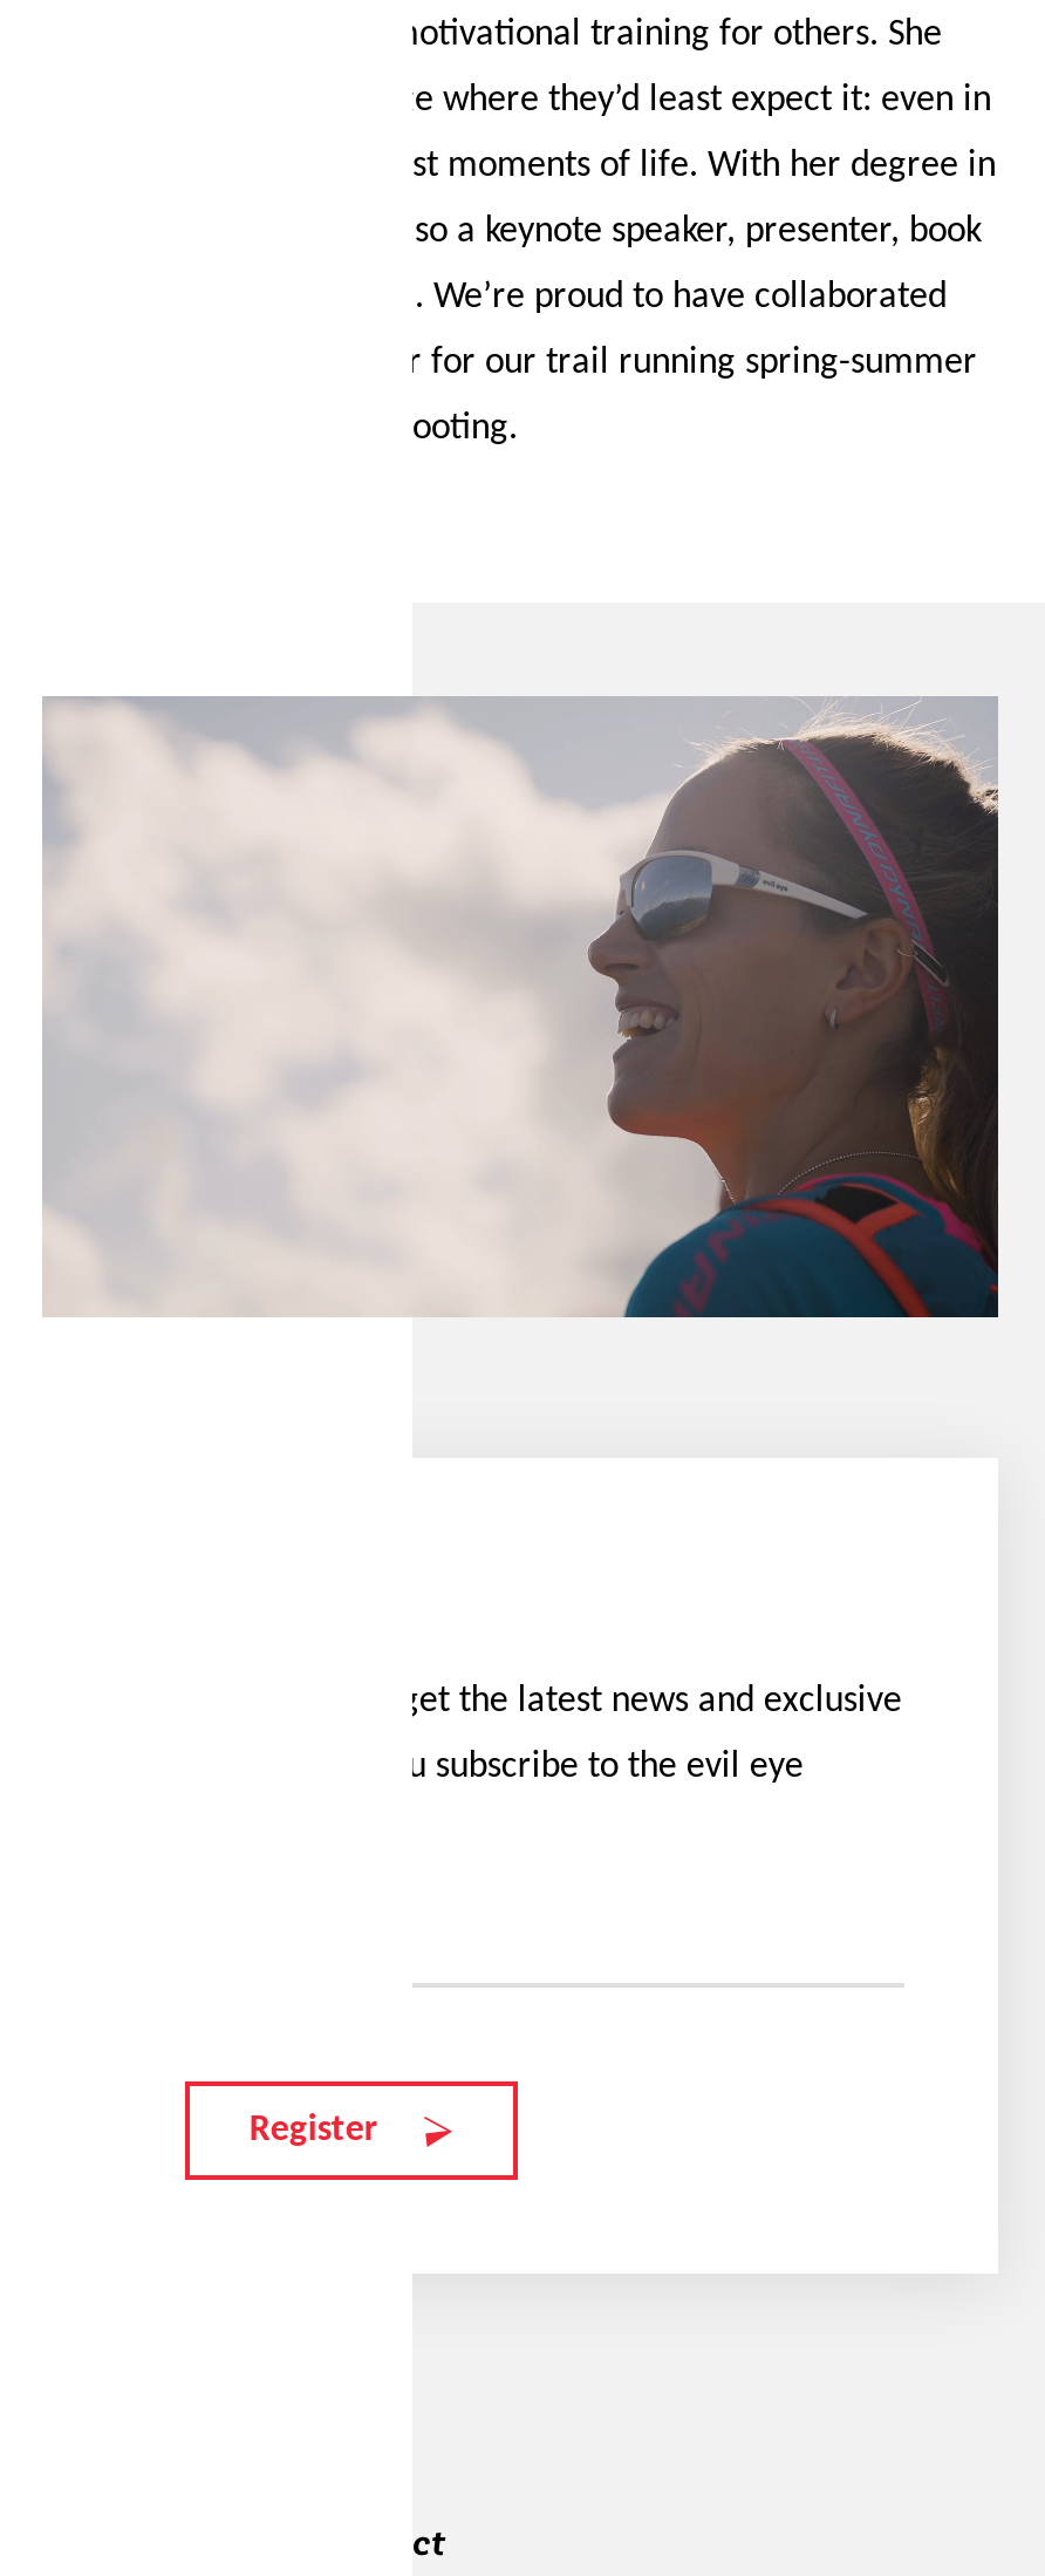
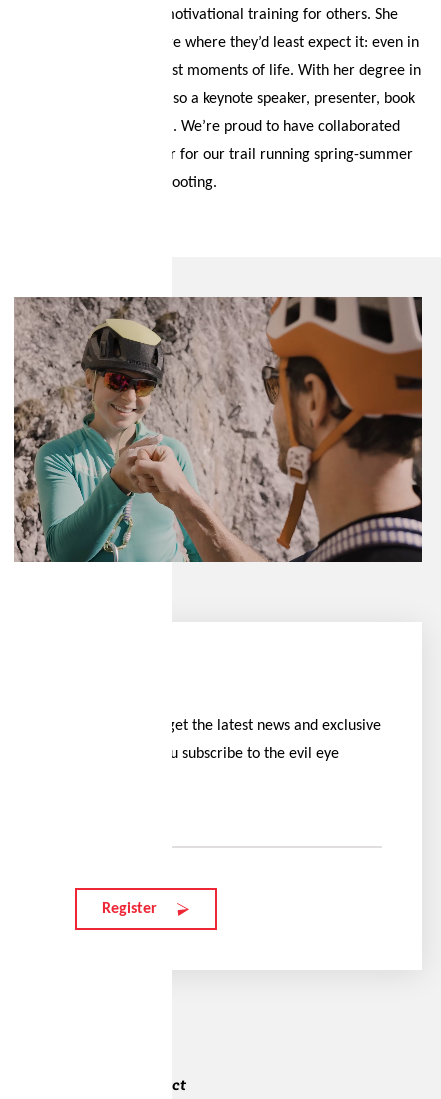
[42,696,1000,1320] [image] -> [13,296,423,563] [image]

